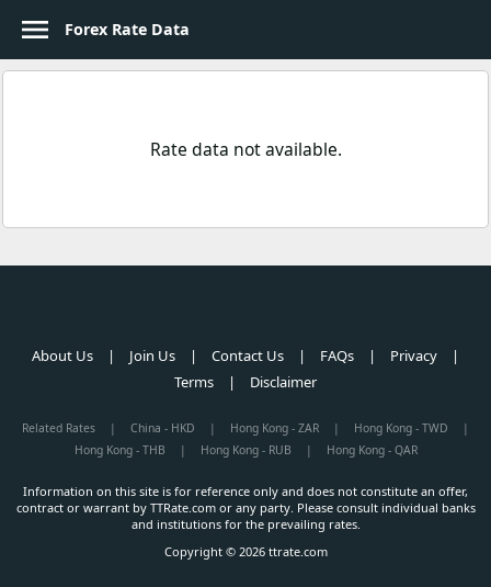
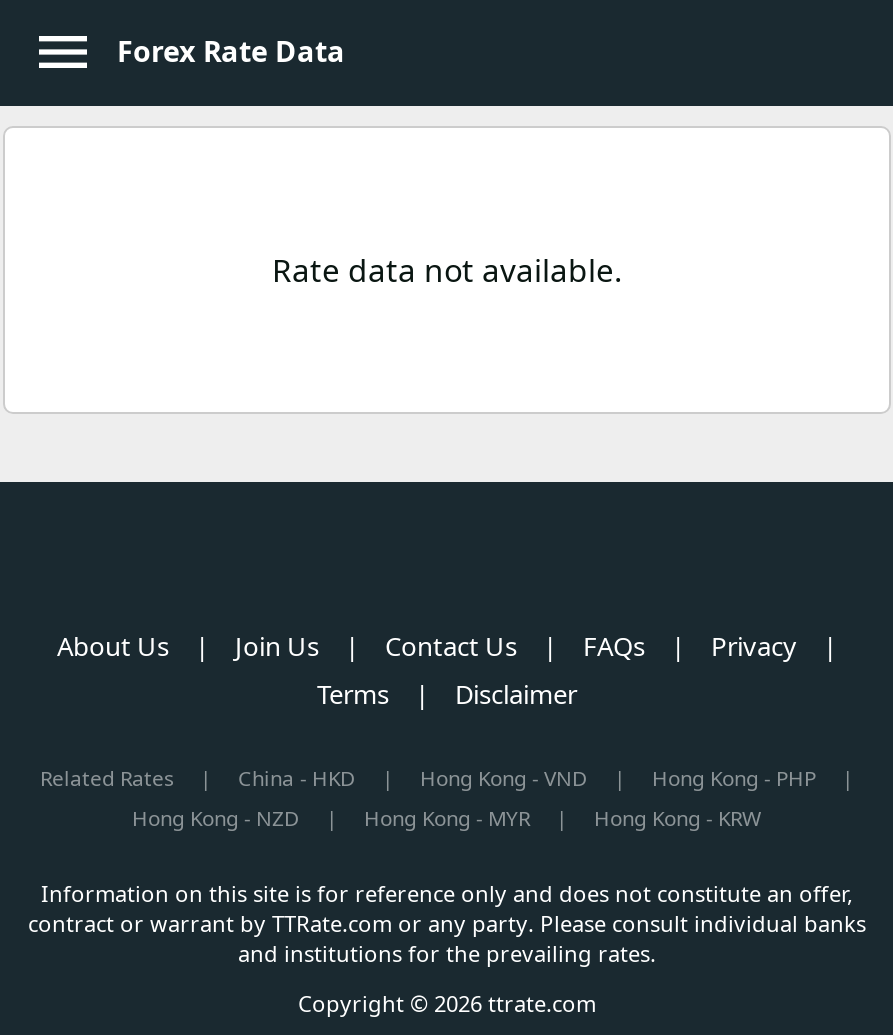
[230,420,319,436] Hong Kong - ZAR -> [420,764,588,792] Hong Kong - VND
[354,420,448,436] Hong Kong - TWD -> [652,764,816,792] Hong Kong - PHP
[74,442,165,458] Hong Kong - THB -> [132,804,300,832] Hong Kong - NZD
[200,442,291,458] Hong Kong - RUB -> [364,804,530,832] Hong Kong - MYR
[326,442,417,458] Hong Kong - QAR -> [594,804,762,832] Hong Kong - KRW

